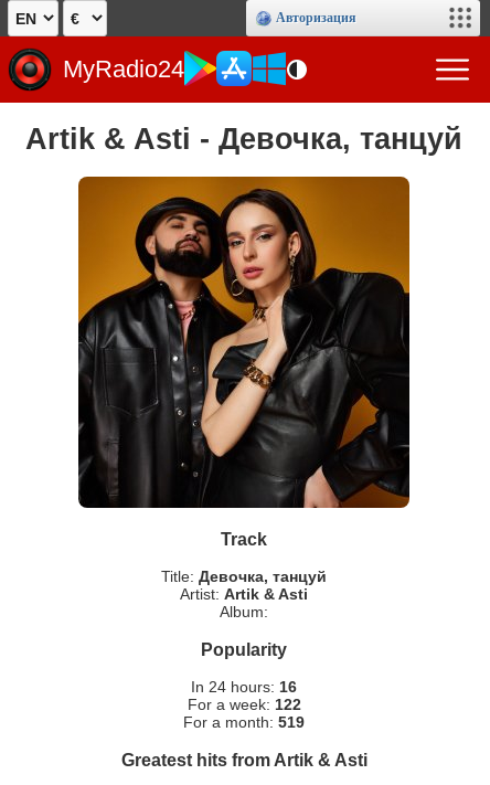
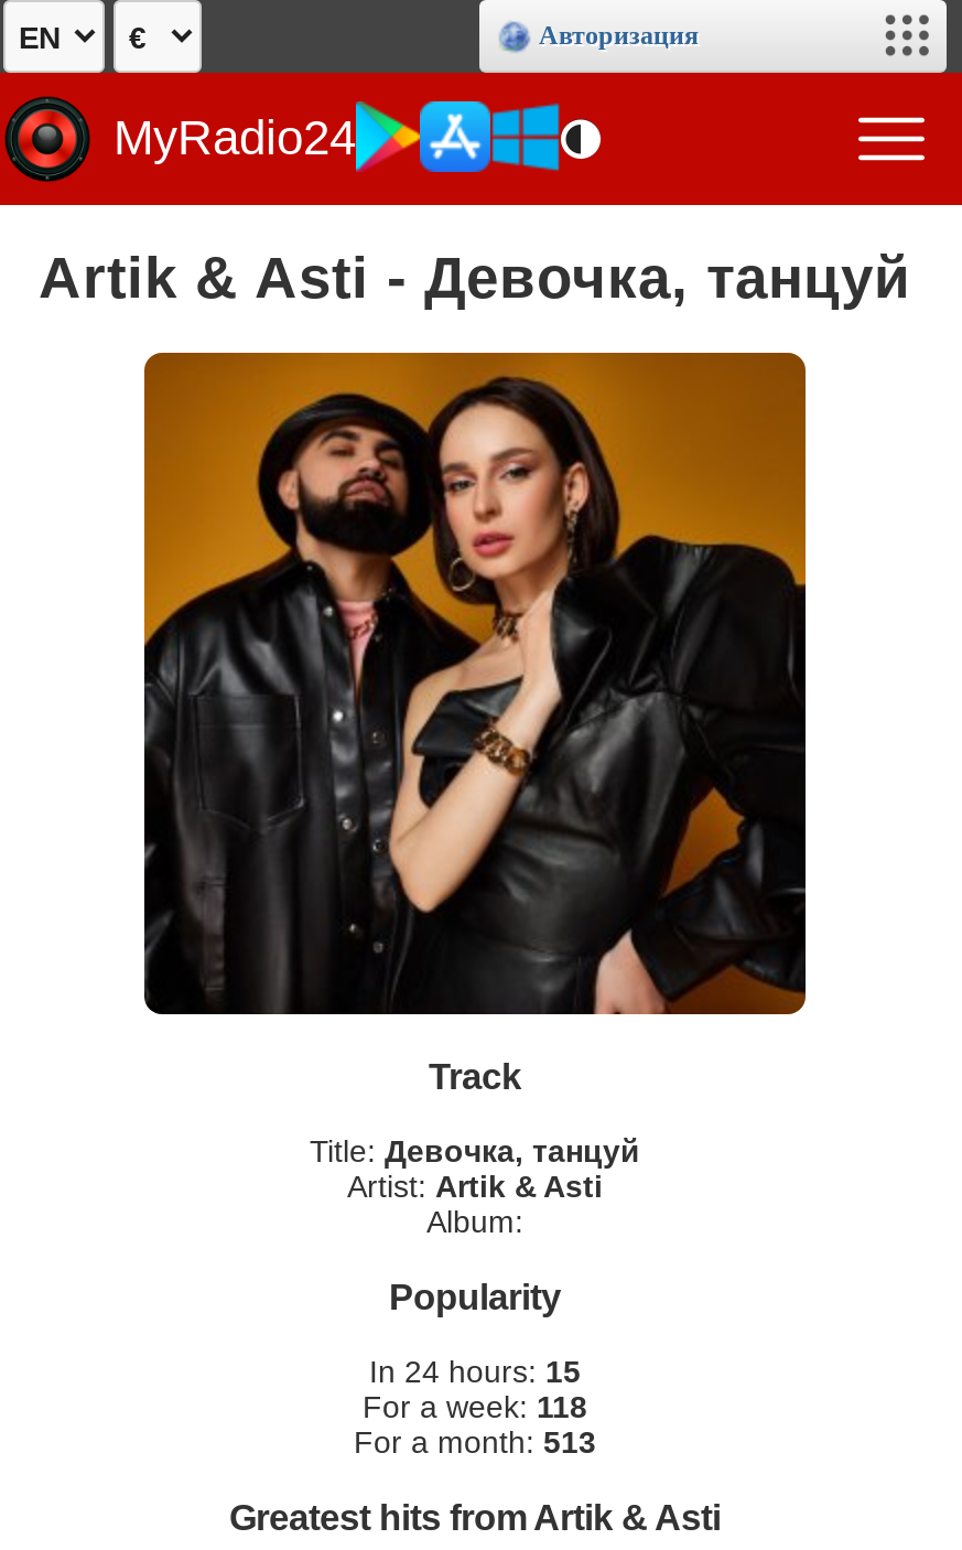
[191,678,297,696] In 24 hours: 16 -> [369,1354,581,1389] In 24 hours: 15
[187,696,301,713] For a week: 122 -> [363,1389,587,1425] For a week: 118
[183,713,305,731] For a month: 519 -> [354,1425,596,1460] For a month: 513

